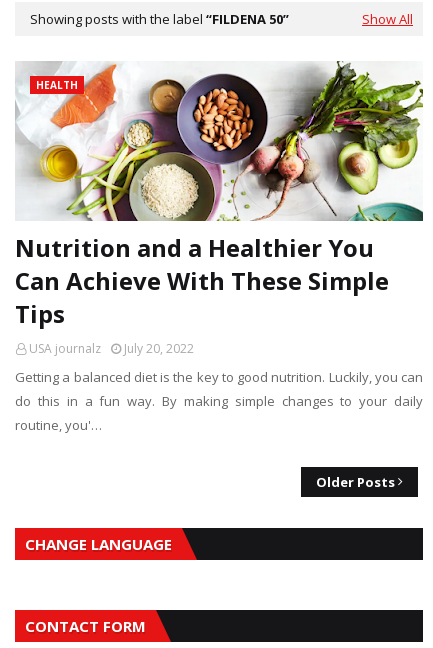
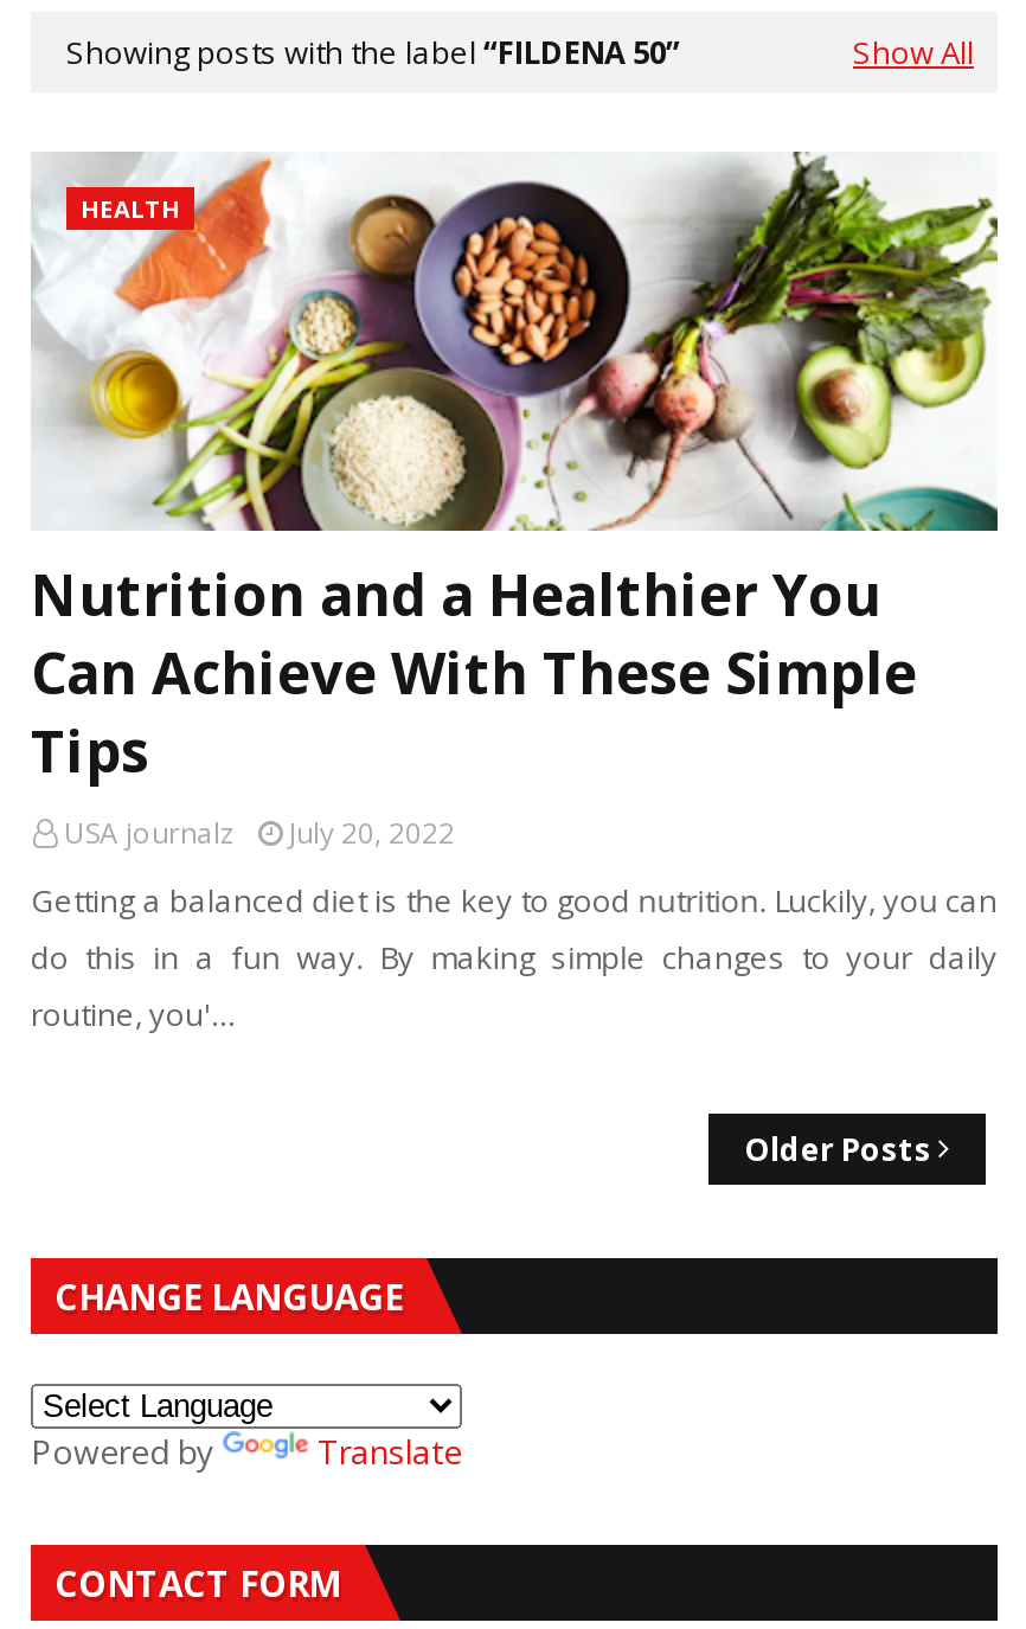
none -> [31,1429,462,1474] Powered by | Translate

